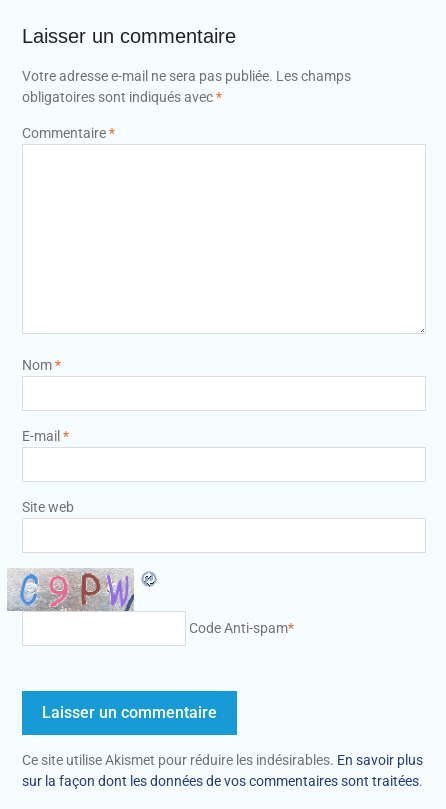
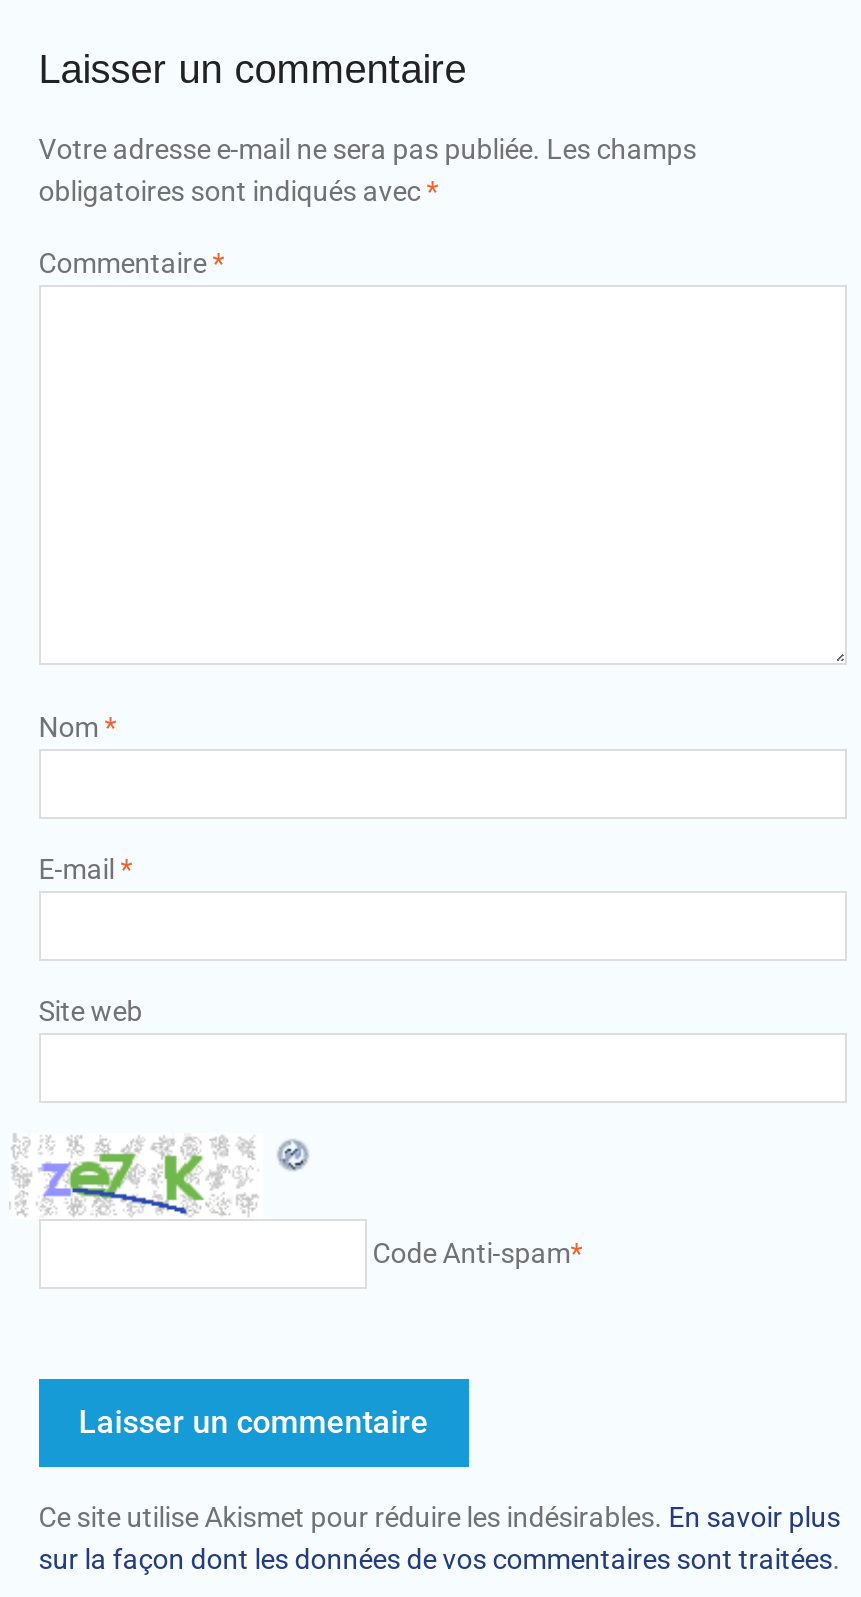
[7,568,135,612] [image] -> [11,1135,263,1219] [image]

